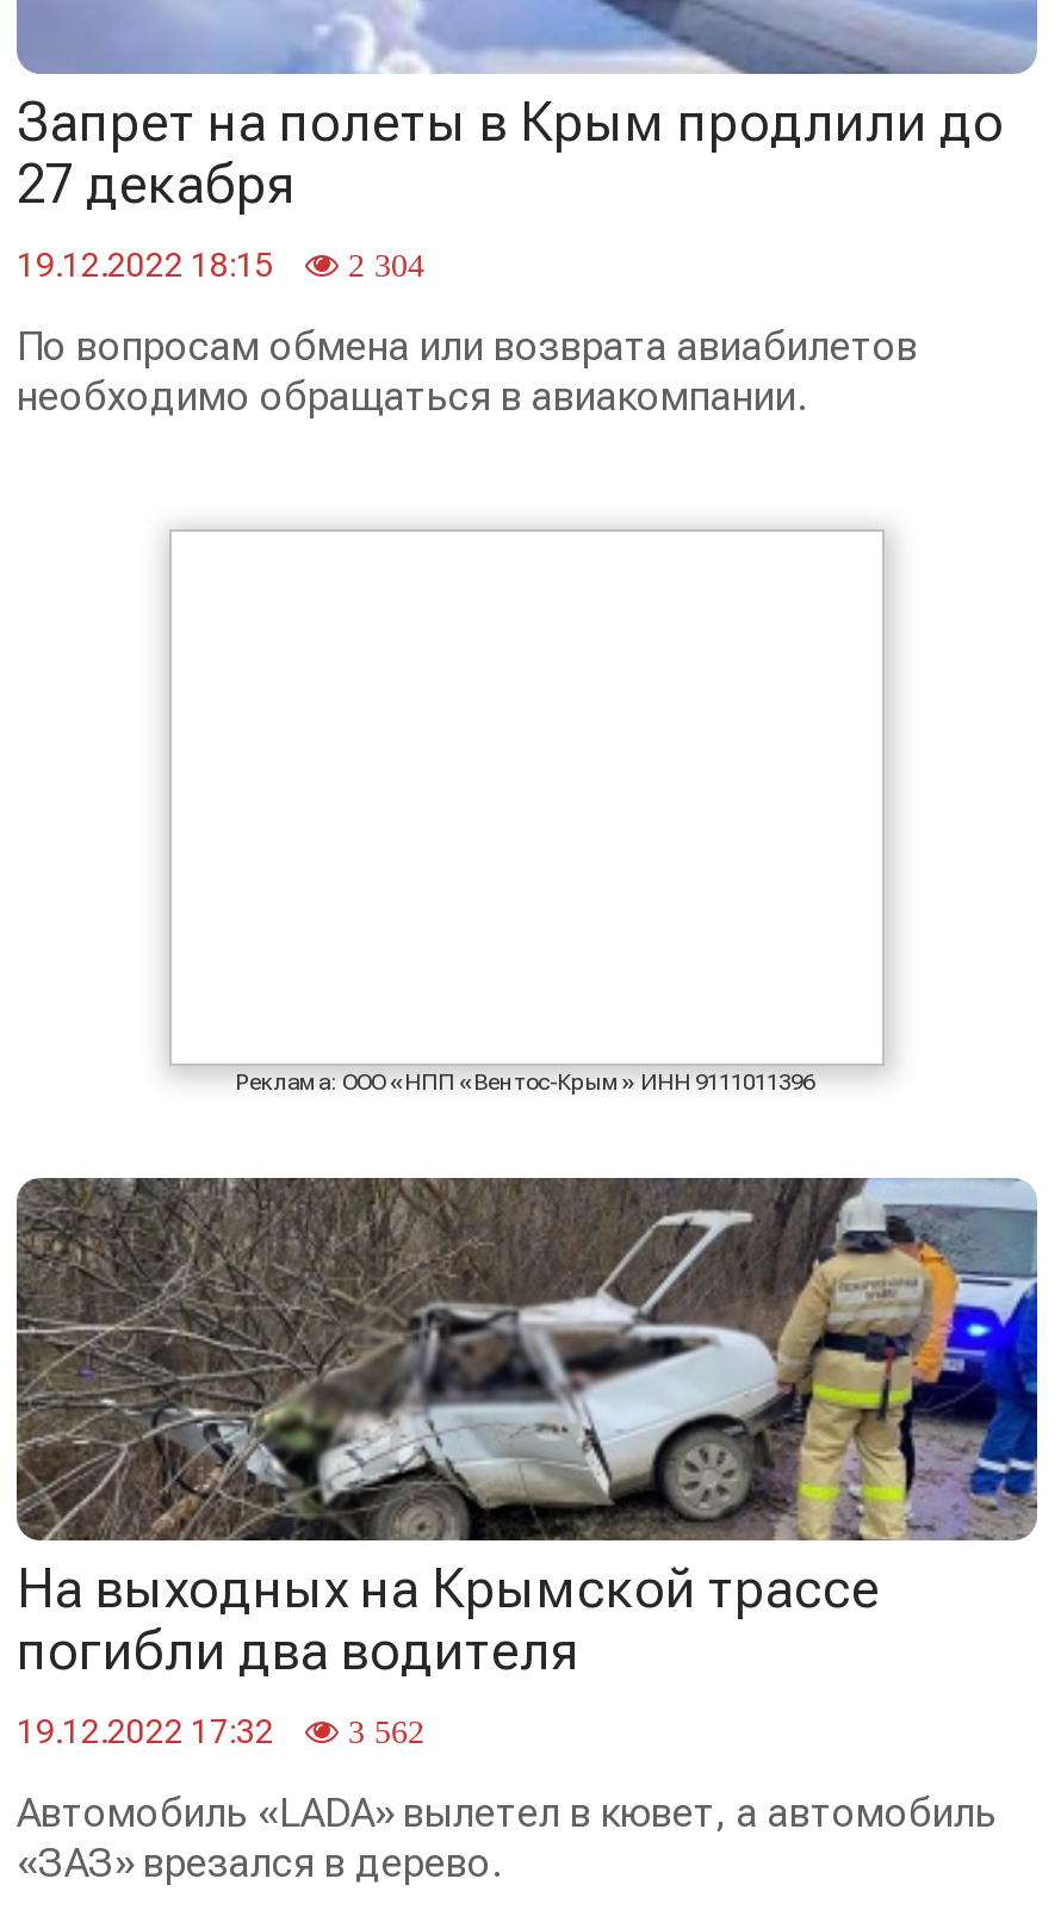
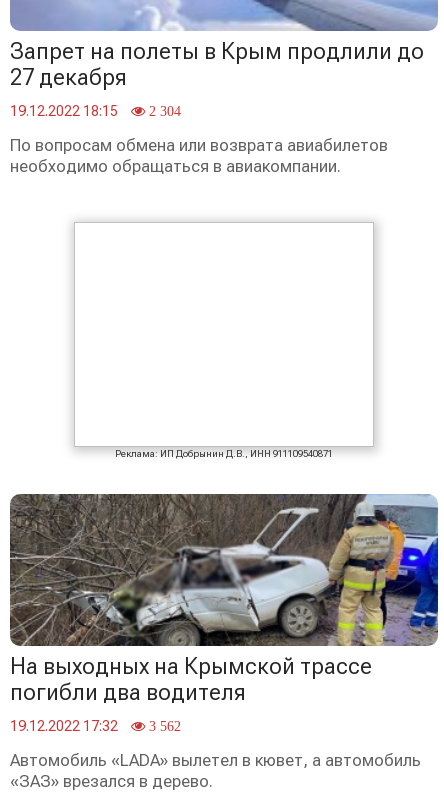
[235,1069,819,1095] Реклама: ООО «НПП «Вентос-Крым» ИНН 9111011396 -> [115,448,333,459] Реклама: ИП Добрынин Д.В., ИНН 911109540871

